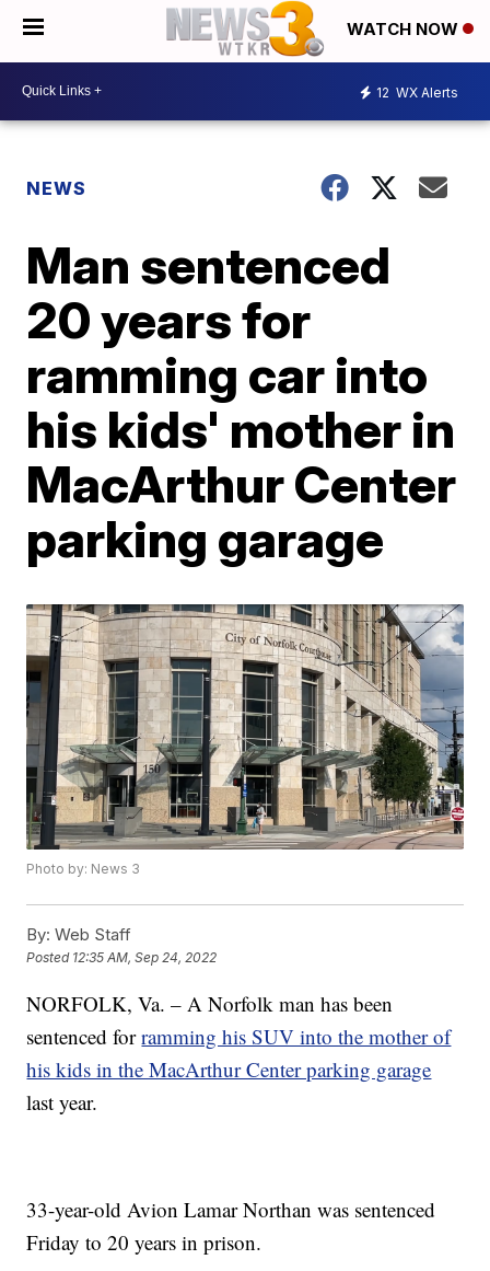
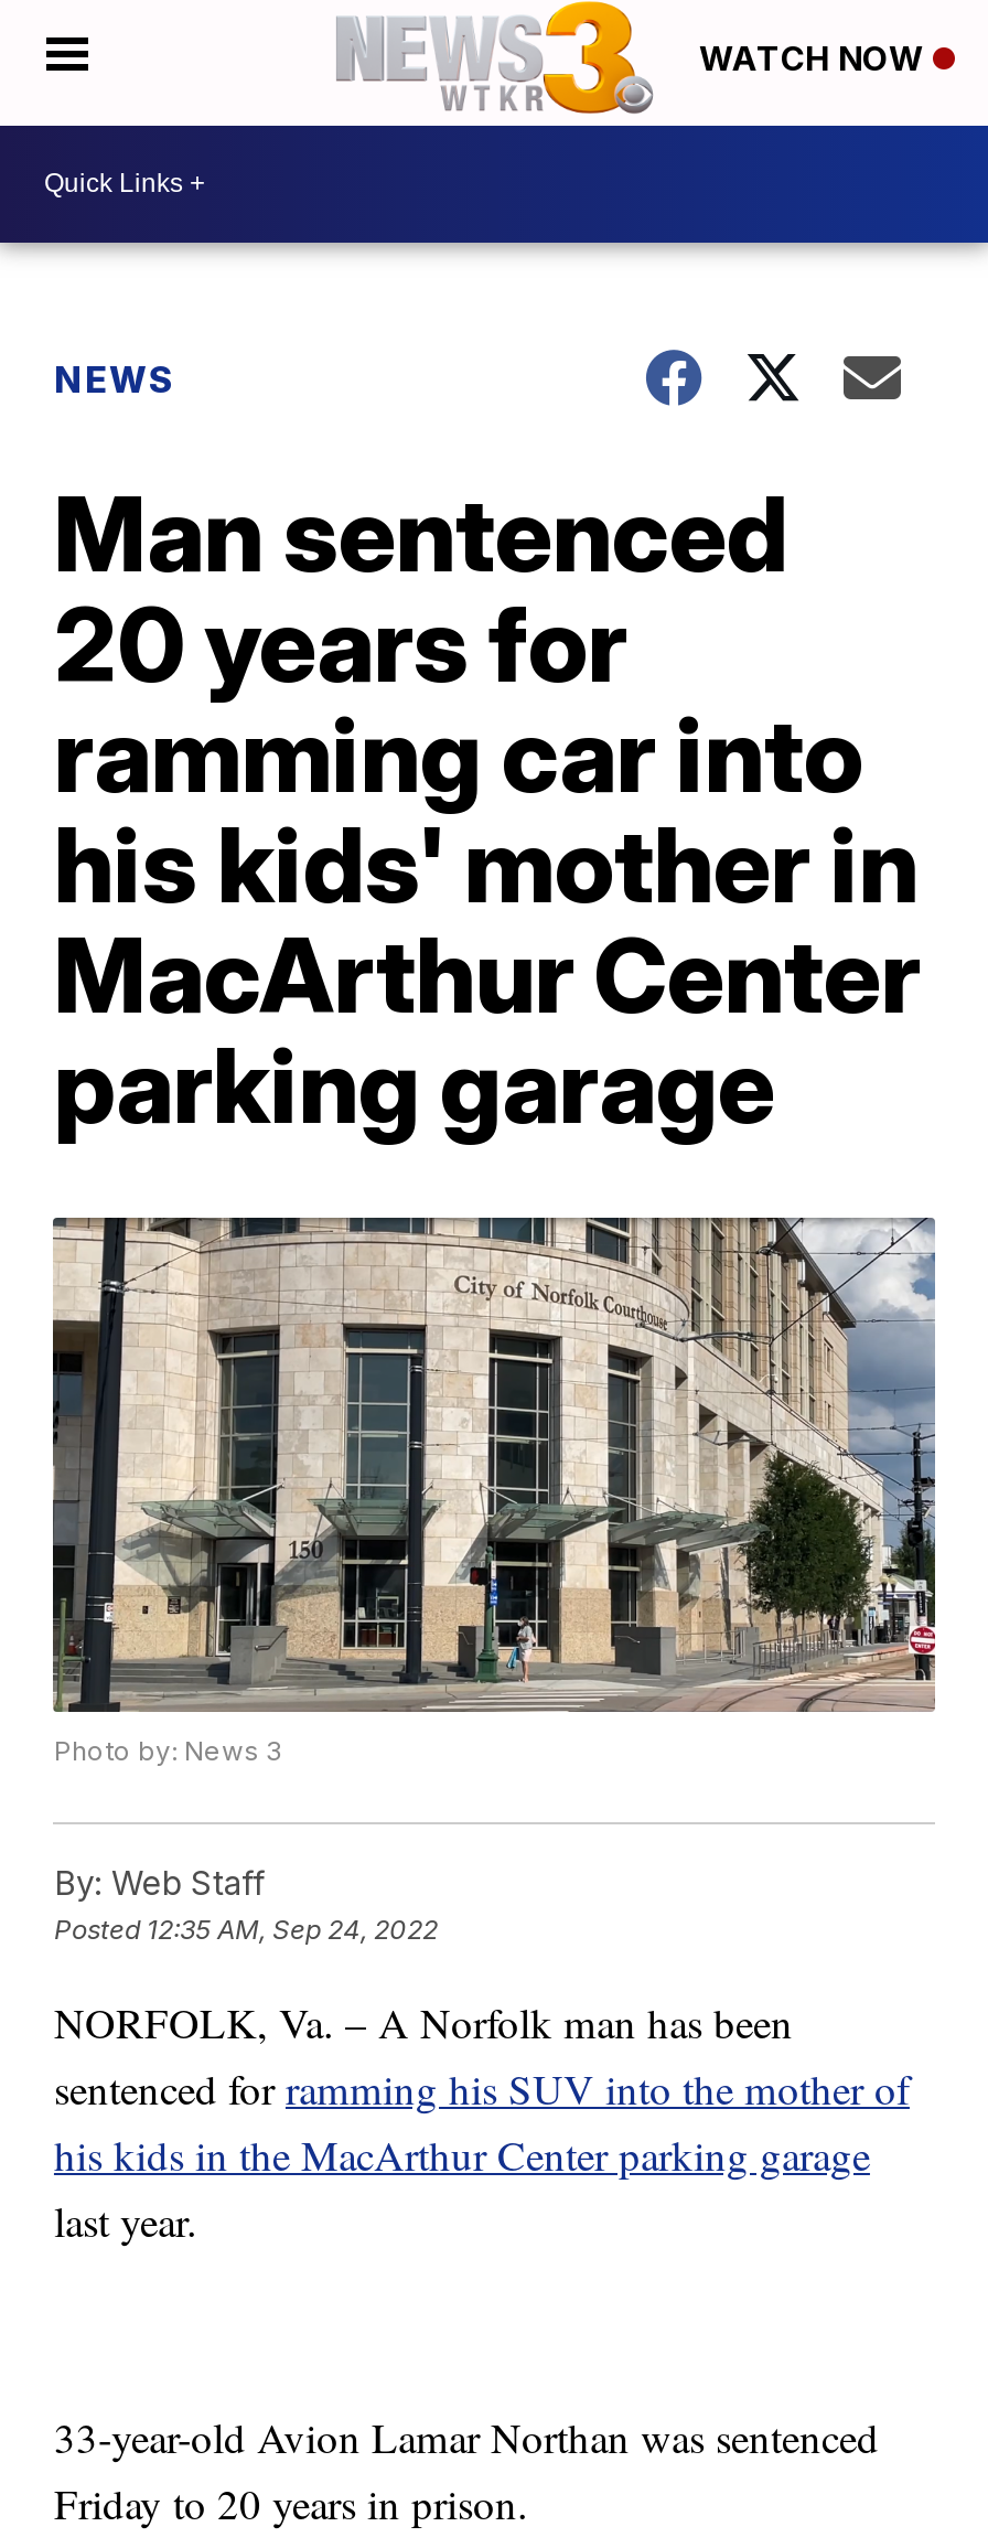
[376,85,458,101] 12 WX Alerts -> none

